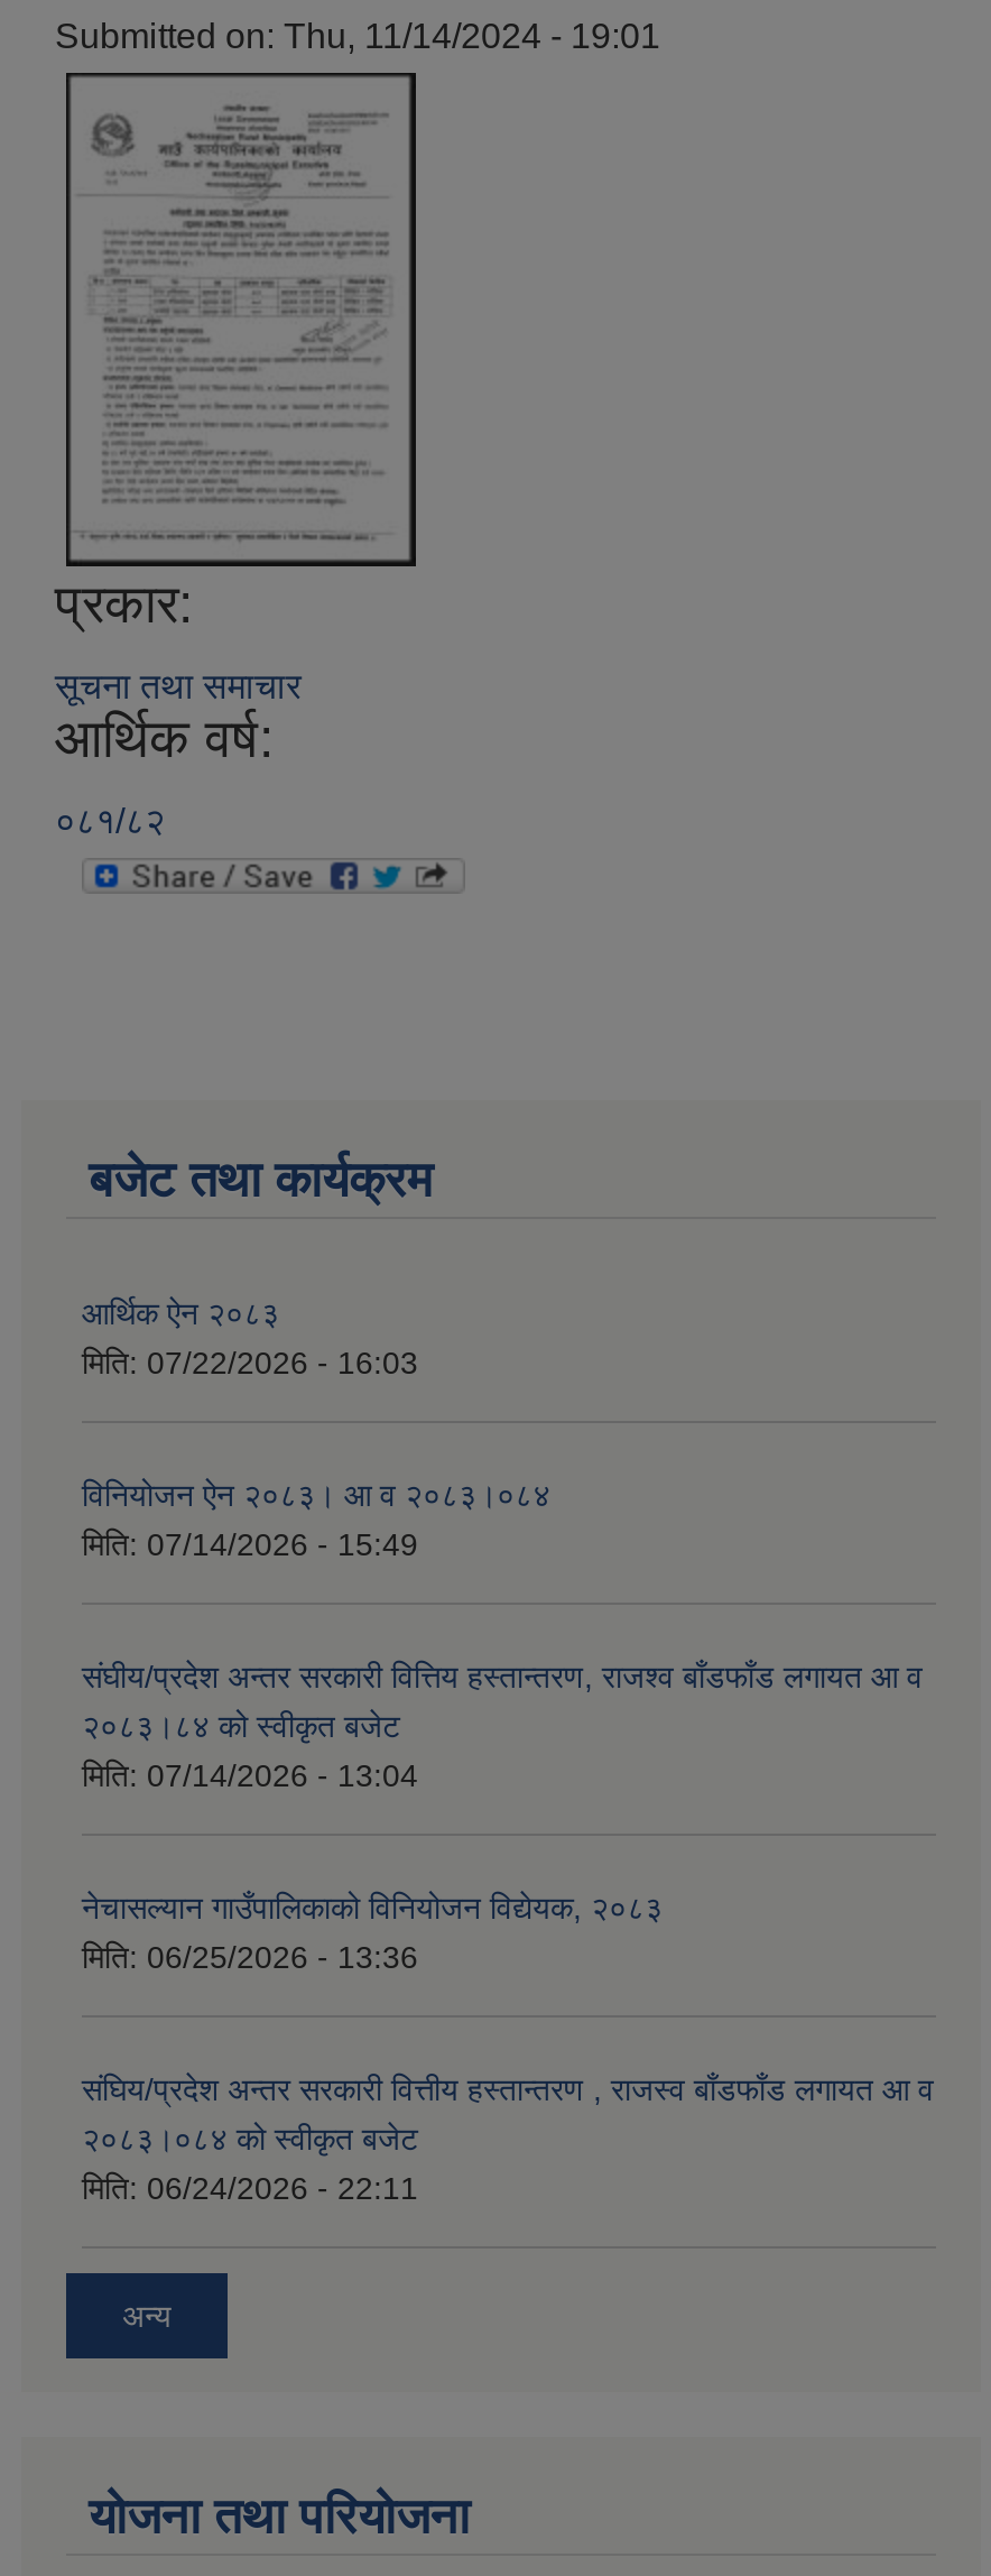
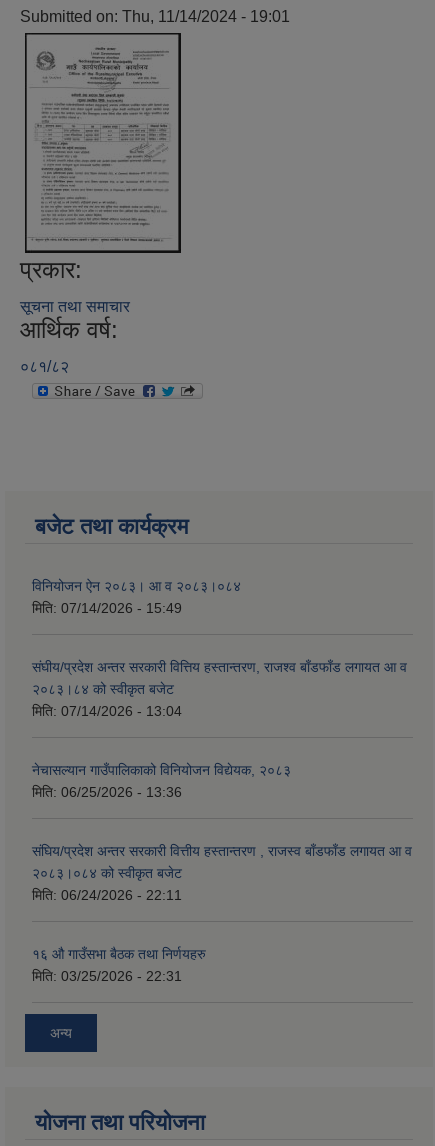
[82,1296,418,1381] आर्थिक ऐन २०८३ | मिति: 07/22/2026 - 16:03 -> none
moved [82,1478,934,2207] -> [32,578,412,903]: विनियोजन ऐन २०८३। आ व २०८३।०८४ | मिति: 07/14/2026 - 15:49 | संघीय/प्रदेश अन्तर सरकारी वित्तिय हस्तान्तरण, राजश्व बाँडफाँड लगायत आ व | ... | २०८३।०८४ को स्वीकृत बजेट | मिति: 06/24/2026 - 22:11
none -> [32,946,206,984] १६ औ गाउँसभा बैठक तथा निर्णयहरु | मिति: 03/25/2026 - 22:31

